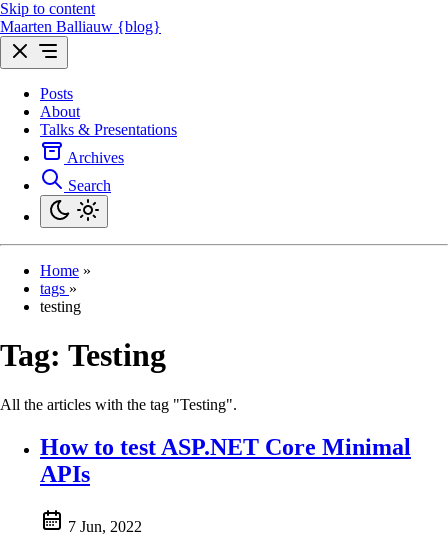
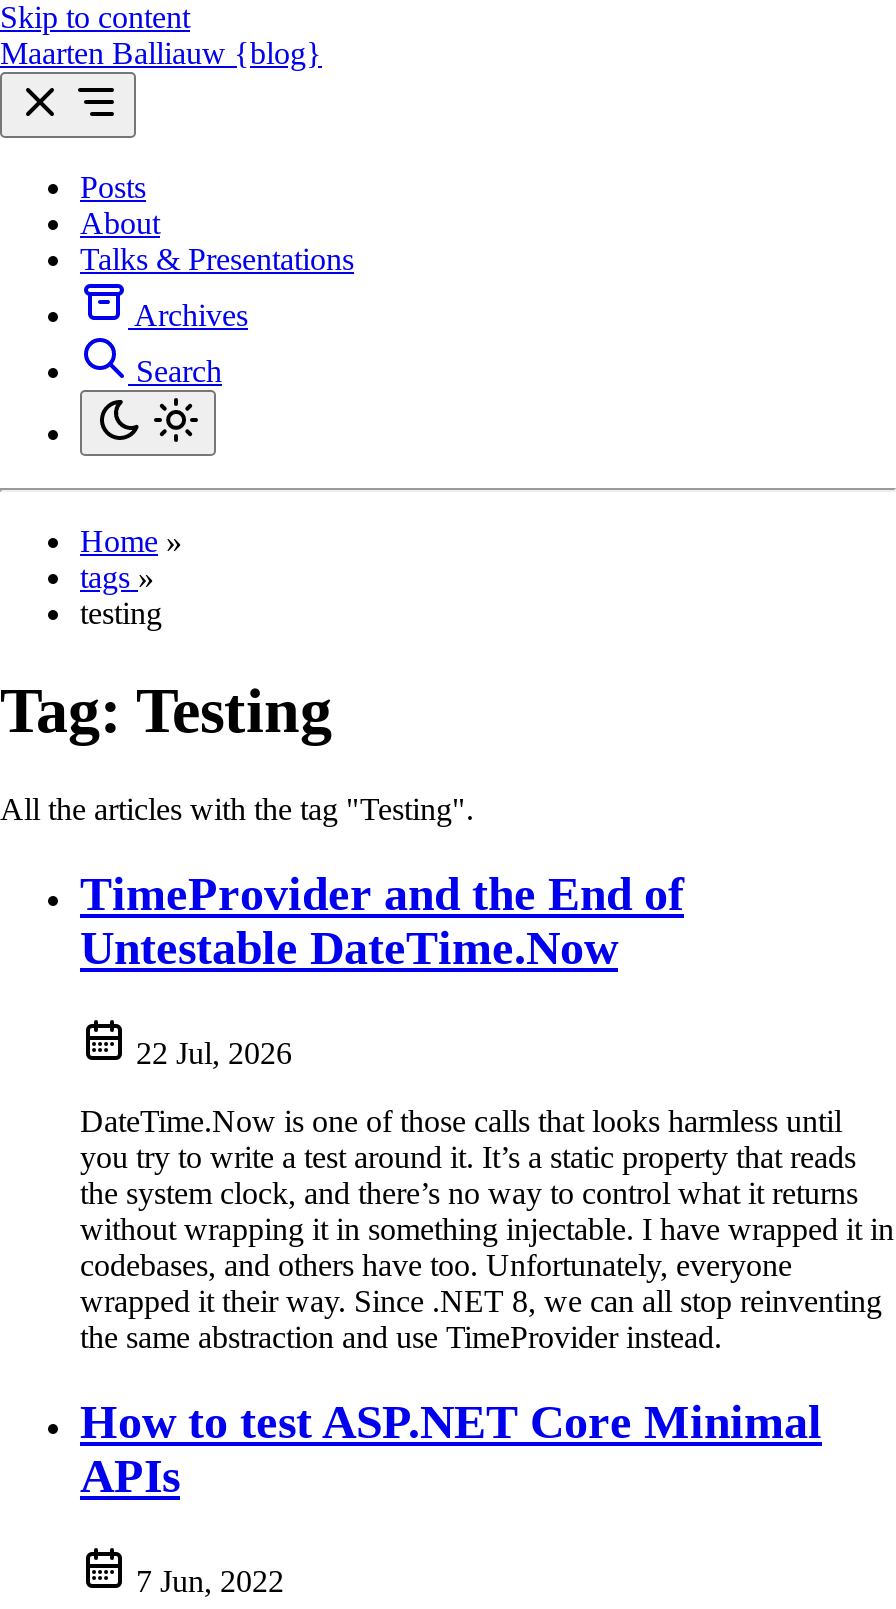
none -> [80,868,894,1353] TimeProvider and the End of | Untestable DateTime.Now | 22 Jul, 2026 | DateTime.Now is one of those calls that looks harmless until | you try to write a test around it. It’s a static property that reads | the system clock, and there’s no way to control what it returns | without wrapping it in something injectable. I have wrapped it in | codebases, and others have too. Unfortunately, everyone | wrapped it their way. Since .NET 8, we can all stop reinventing | the same abstraction and use TimeProvider instead.

